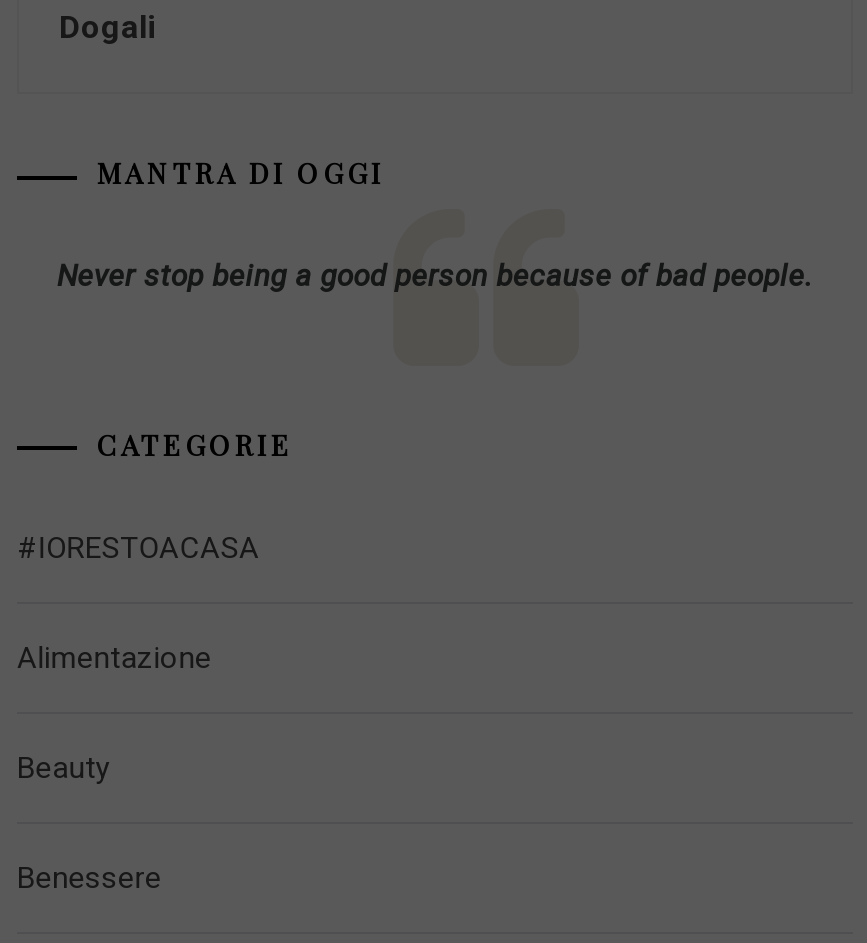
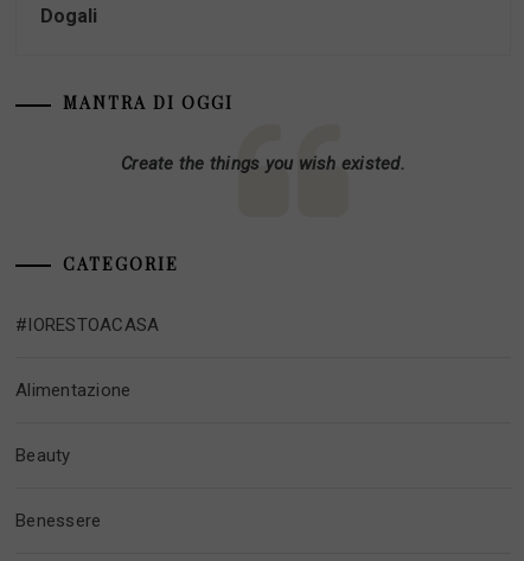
[57,259,813,295] Never stop being a good person because of bad people. -> [121,153,405,175] Create the things you wish existed.

